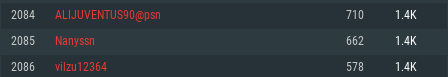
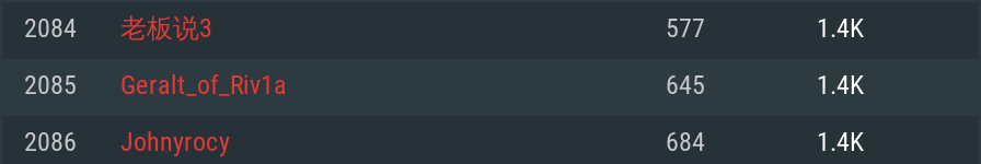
[55,10,364,21] ALIJUVENTUS90@psn | 710 -> [120,17,705,42] 老板说3 | 577
[55,36,364,47] Nanyssn | 662 -> [120,74,705,98] Geralt_of_Riv1a | 645
[55,62,364,73] vilzu12364 | 578 -> [120,131,705,155] Johnyrocy | 684

